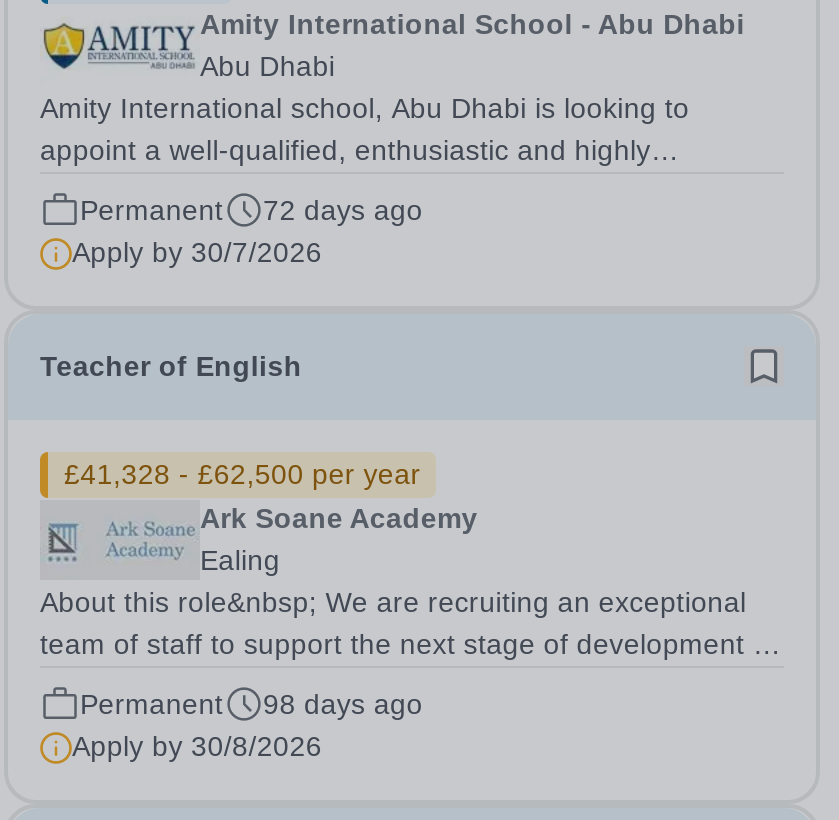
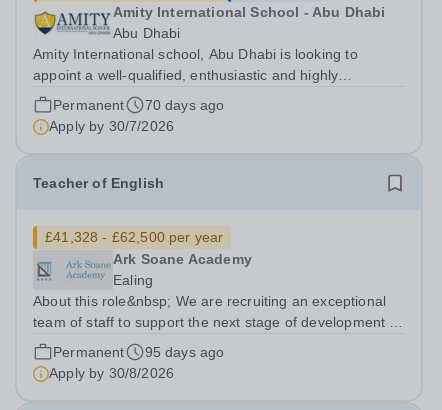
[80,194,423,226] Permanent 72 days ago -> [53,97,224,113] Permanent 70 days ago
[80,688,423,720] Permanent 98 days ago -> [53,344,224,360] Permanent 95 days ago

